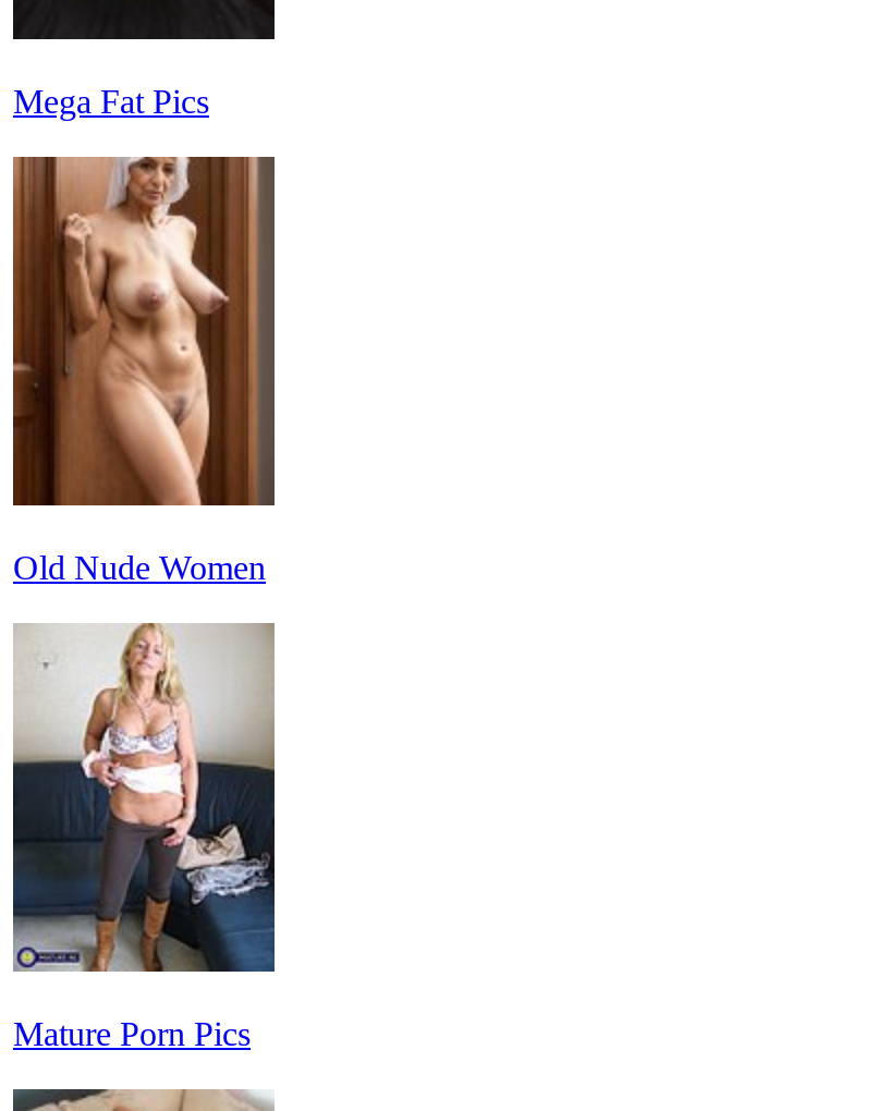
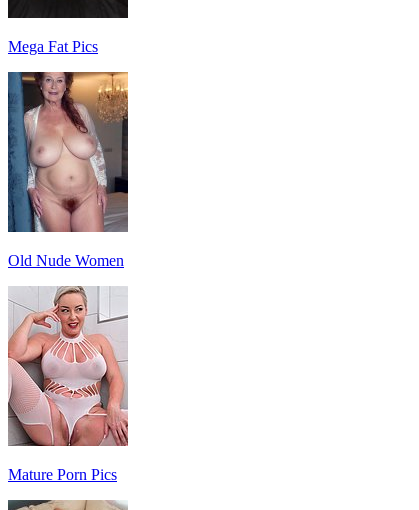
[11,155,277,508] [image] -> [7,71,129,233] [image]
[11,623,277,974] [image] -> [7,286,129,447] [image]

